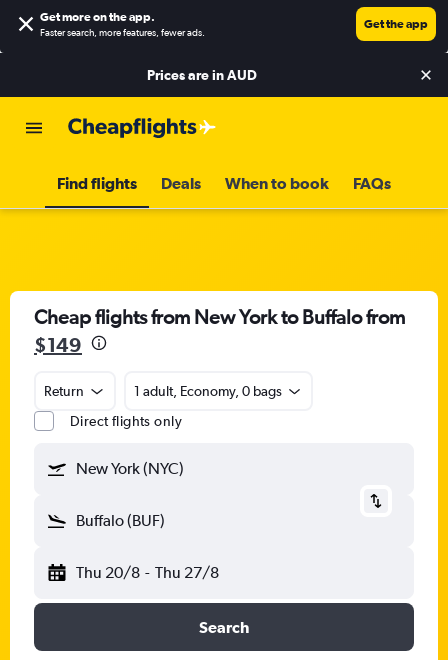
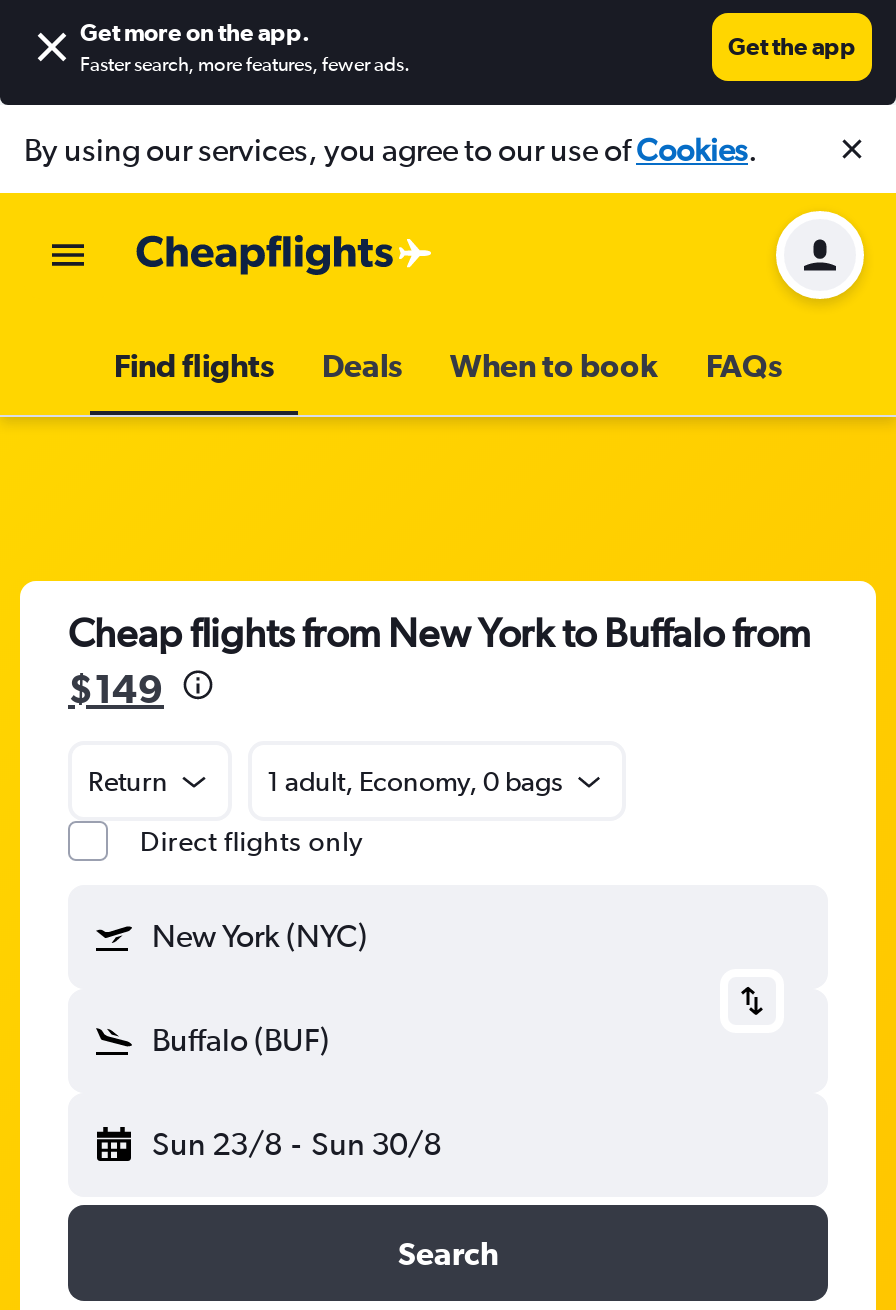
none -> [774,209,866,301] [image]
[147,67,257,83] Prices are inAUD -> [24,130,758,168] By using our services, you agree to our use ofCookies.
[76,563,219,582] Thu 20/8 - Thu 27/8 -> [152,1125,441,1163] Sun 23/8 - Sun 30/8

